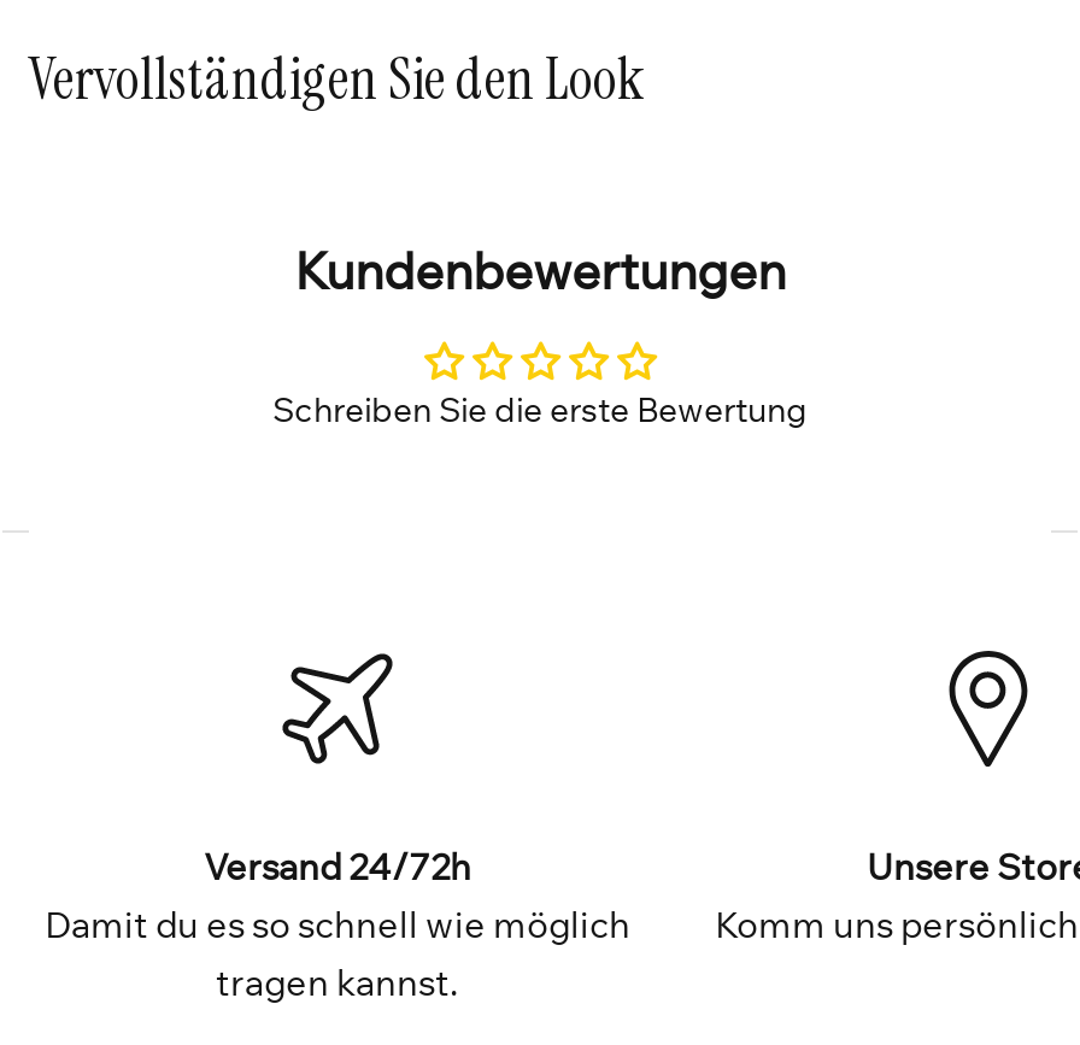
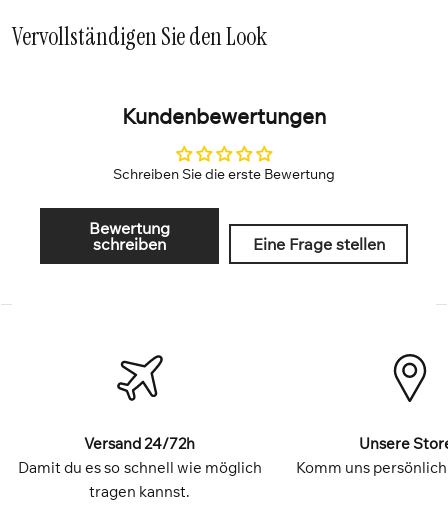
none -> [89,218,385,254] Bewertung | schreiben | Eine Frage stellen

